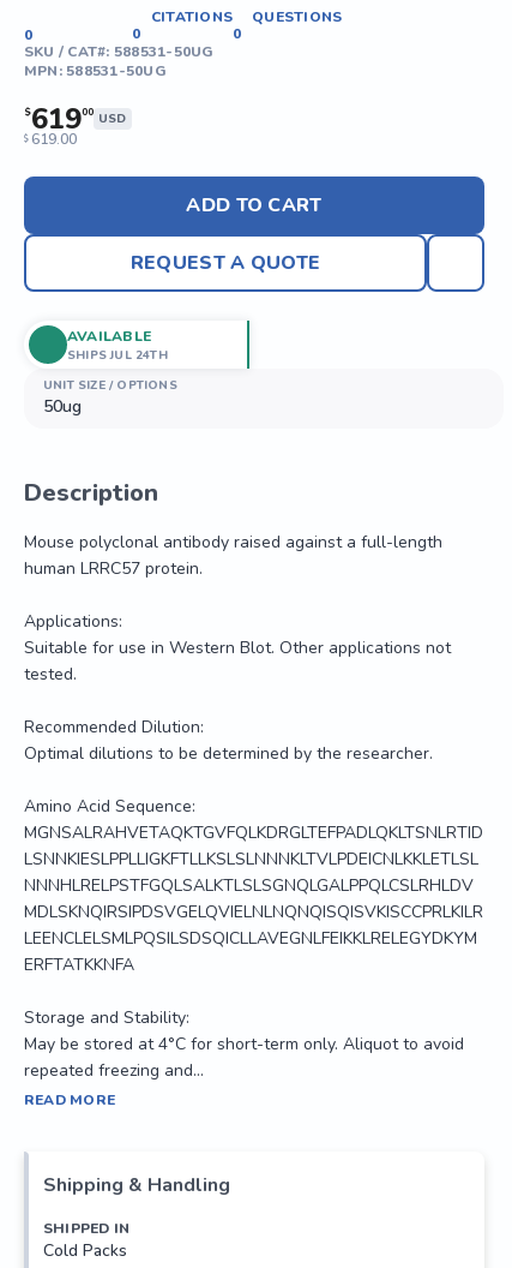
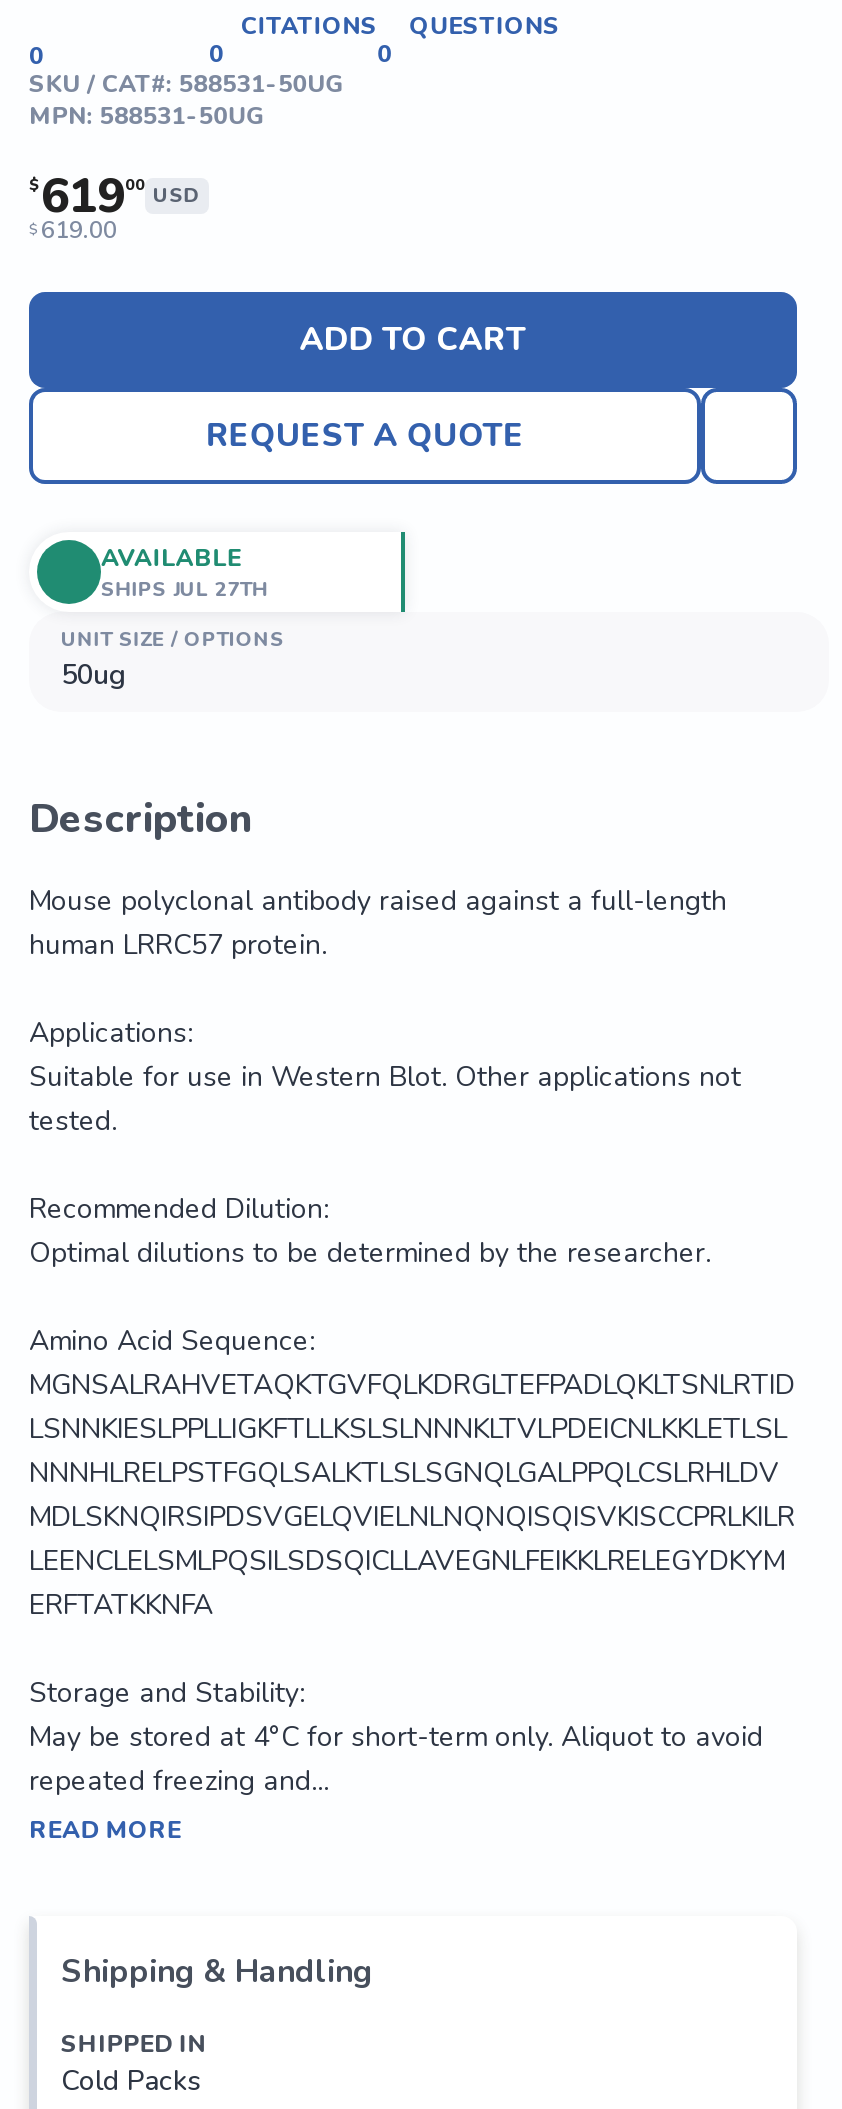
[67,346,168,363] SHIPS JUL 24TH -> [101,575,269,603] SHIPS JUL 27TH

